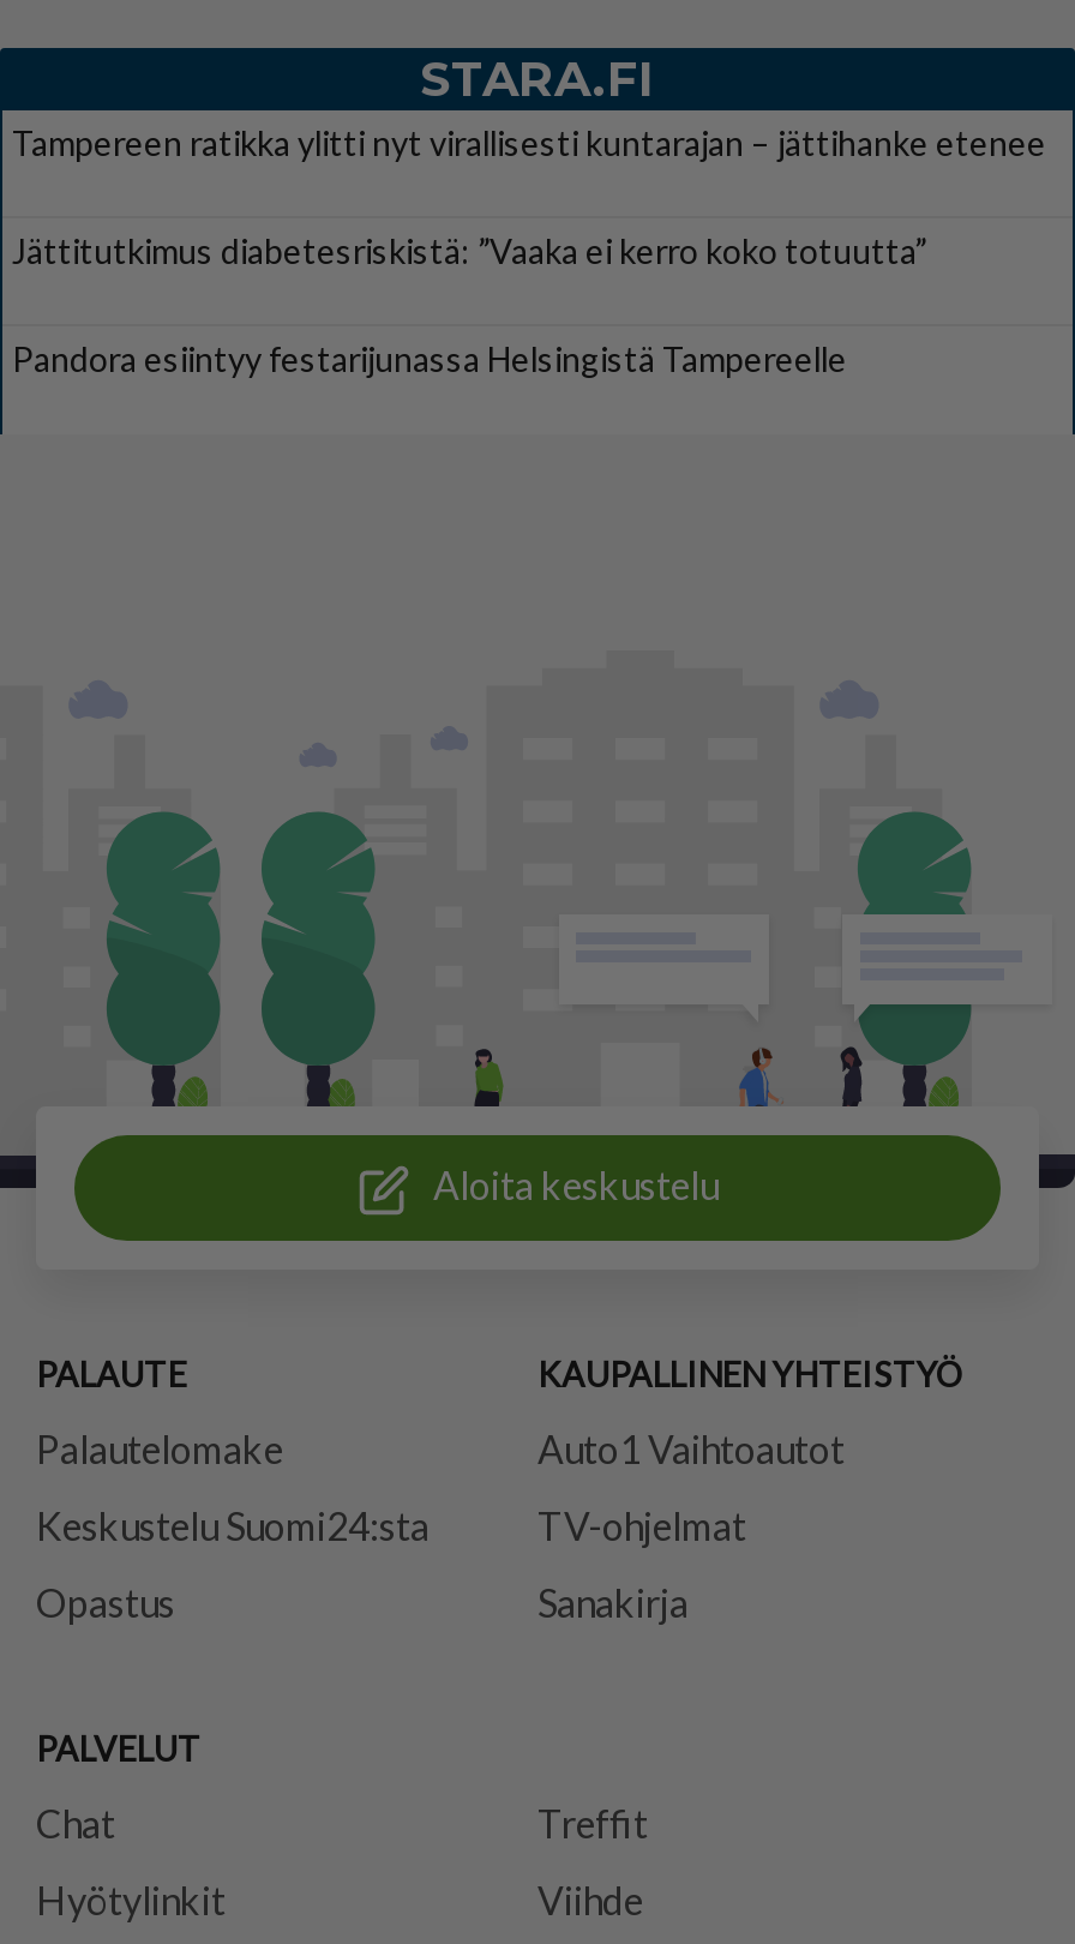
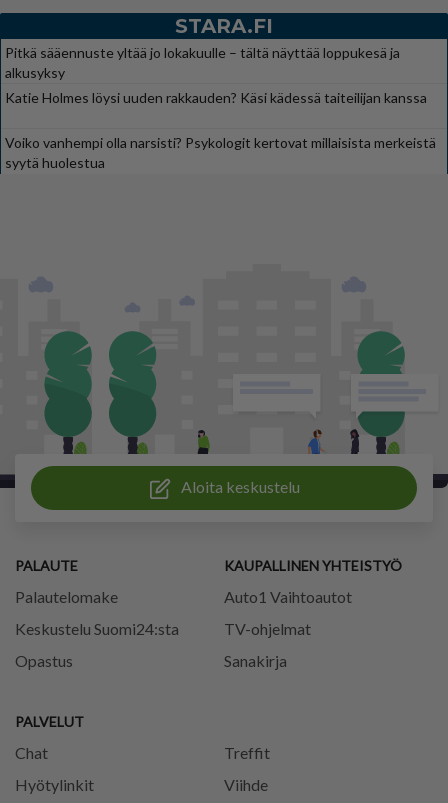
[12,122,1046,163] Tampereen ratikka ylitti nyt virallisesti kuntarajan – jättihanke etenee -> [5,44,400,81] Pitkä sääennuste yltää jo lokakuulle – tältä näyttää loppukesä ja | alkusyksy
[12,230,926,271] Jättitutkimus diabetesriskistä: ”Vaaka ei kerro koko totuutta” -> [5,89,427,106] Katie Holmes löysi uuden rakkauden? Käsi kädessä taiteilijan kanssa
[12,338,847,379] Pandora esiintyy festarijunassa Helsingistä Tampereelle -> [5,134,436,171] Voiko vanhempi olla narsisti? Psykologit kertovat millaisista merkeistä | syytä huolestua

